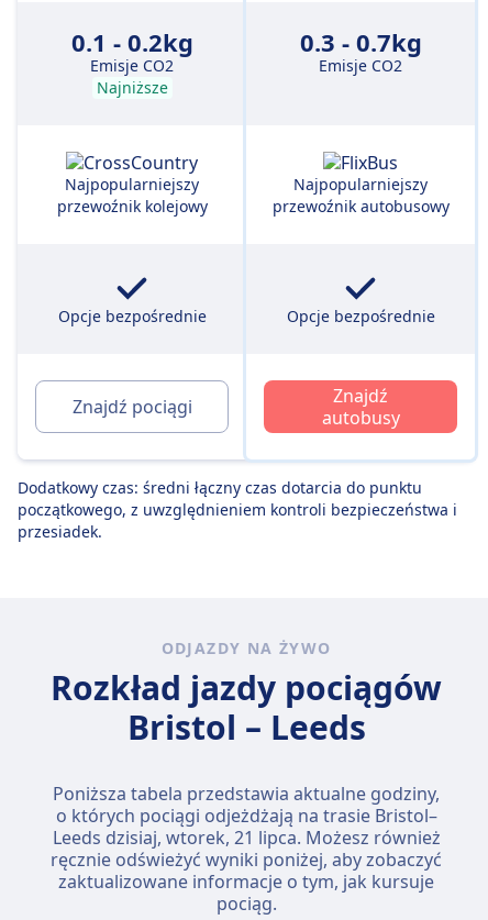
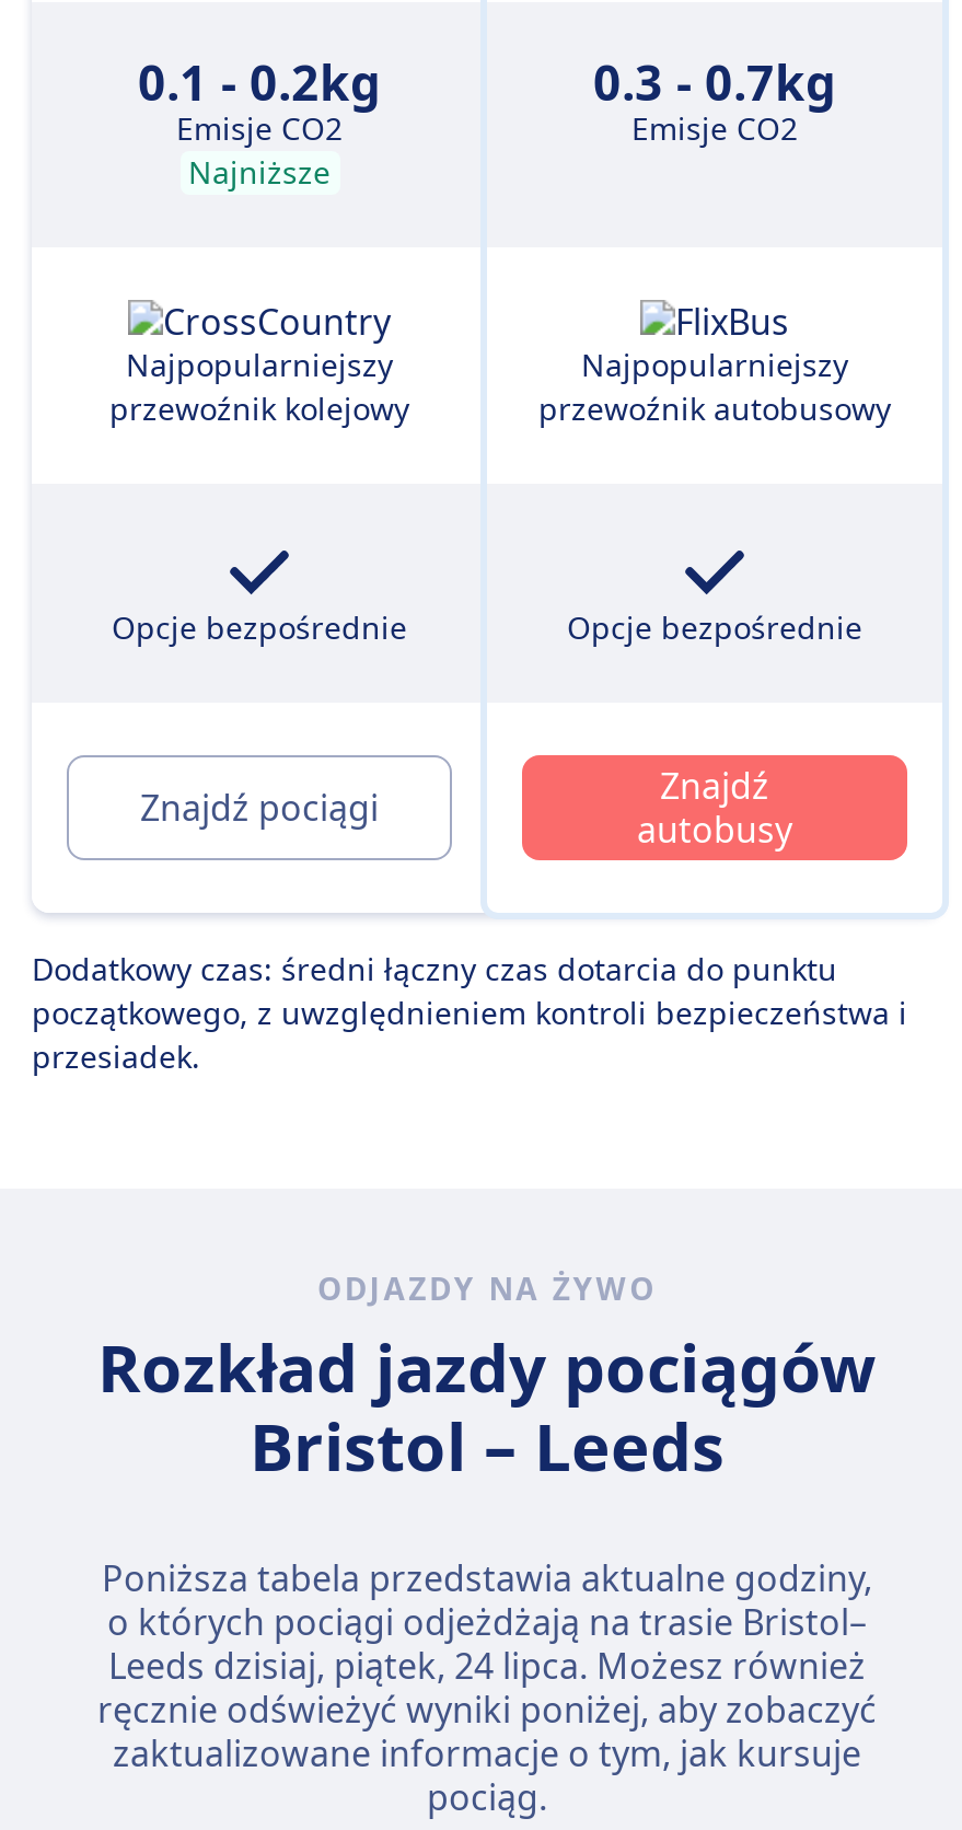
[52,825,440,850] Leeds dzisiaj, wtorek, 21 lipca. Możesz również -> [108,1642,866,1690] Leeds dzisiaj, piątek, 24 lipca. Możesz również

